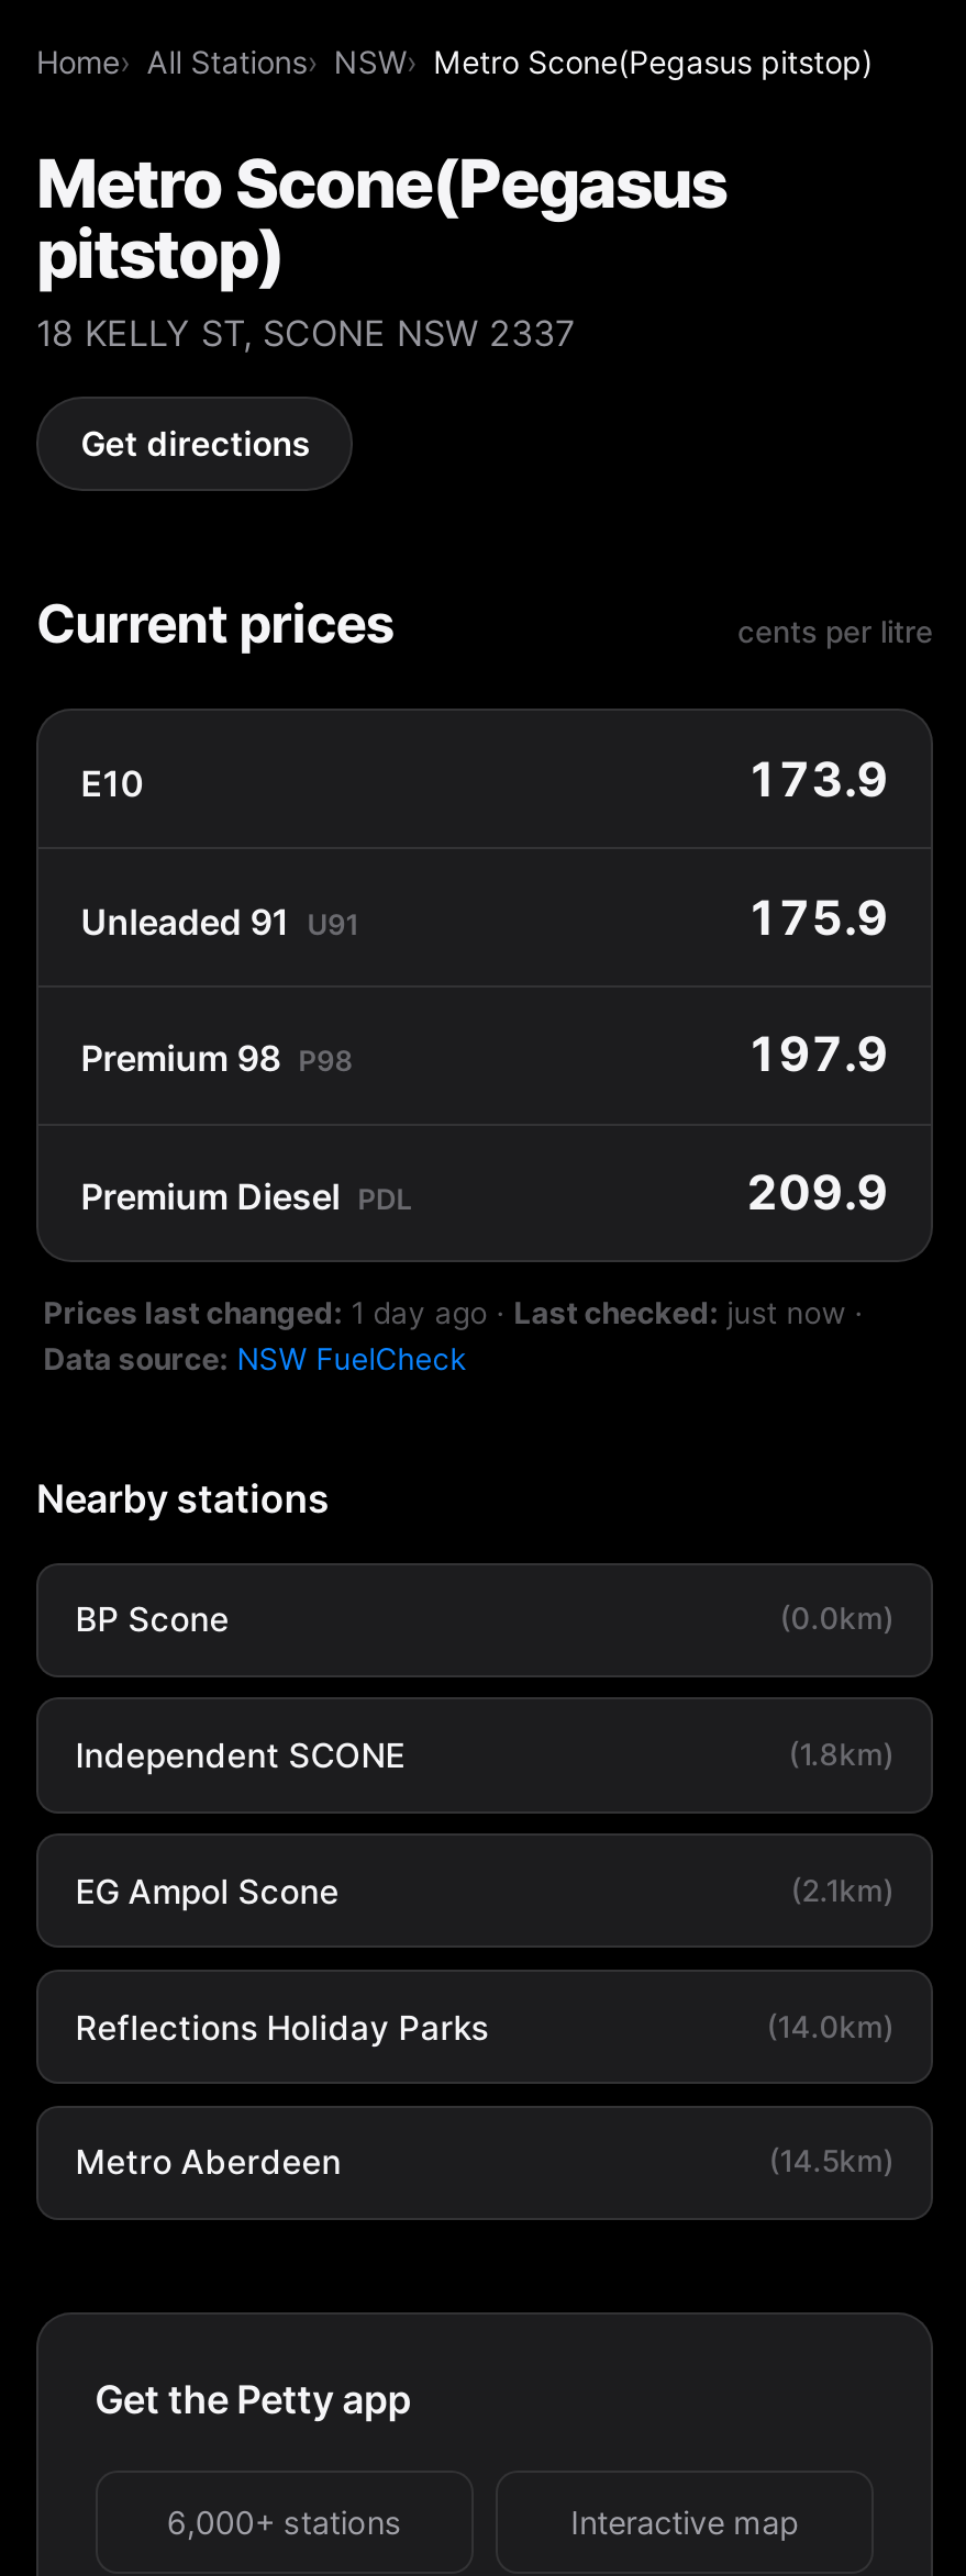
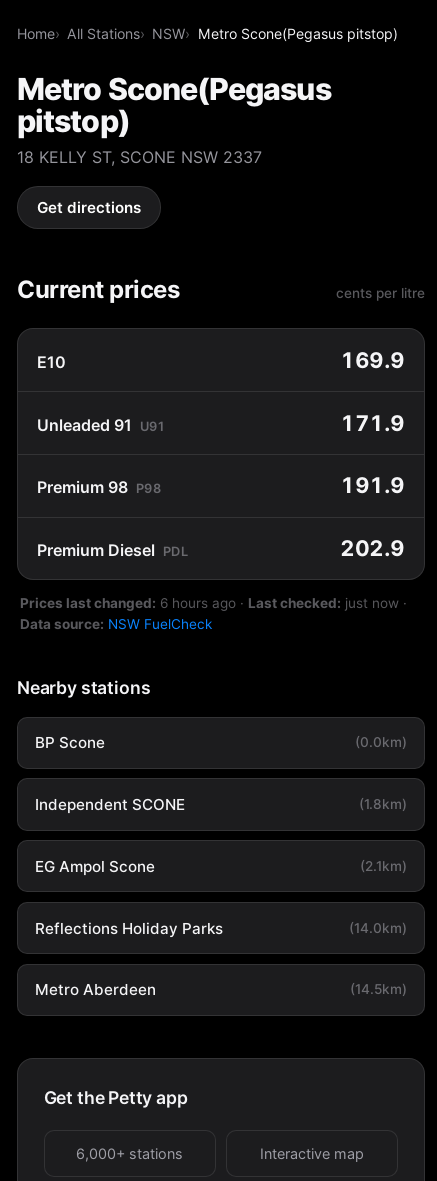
[746,750,889,807] 173.9 -> [340,347,405,373] 169.9
[746,888,889,945] 175.9 -> [340,409,405,435] 171.9
[746,1026,889,1083] 197.9 -> [340,472,405,498] 191.9
[746,1164,889,1221] 209.9 -> [340,535,405,561] 202.9
[43,1296,863,1331] Prices last changed: 1 day ago · Last checked: just now · -> [20,595,407,611] Prices last changed: 6 hours ago · Last checked: just now ·

